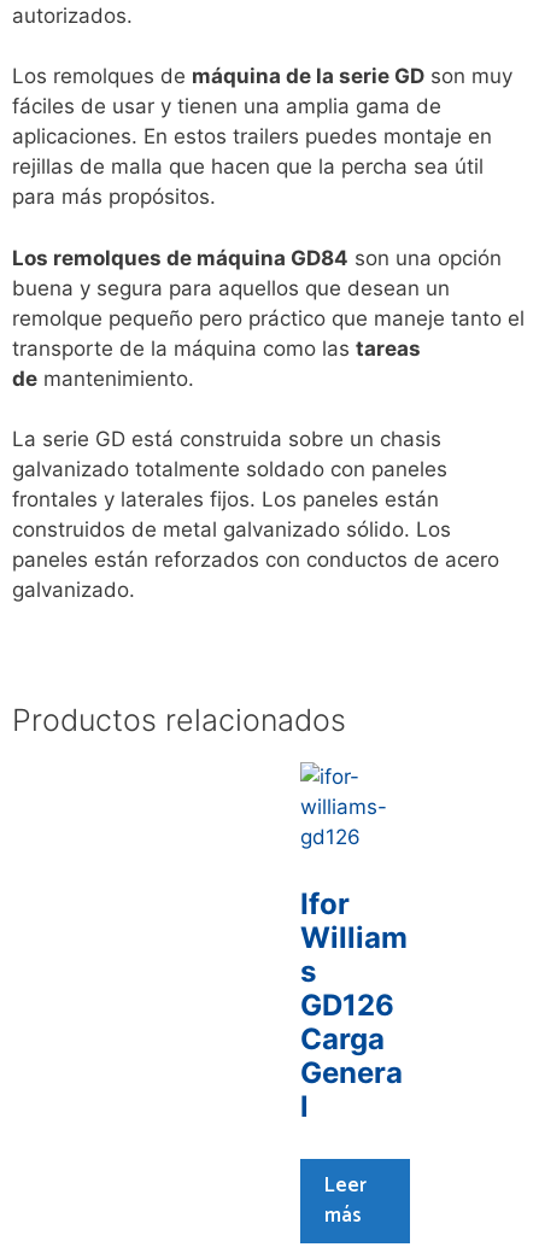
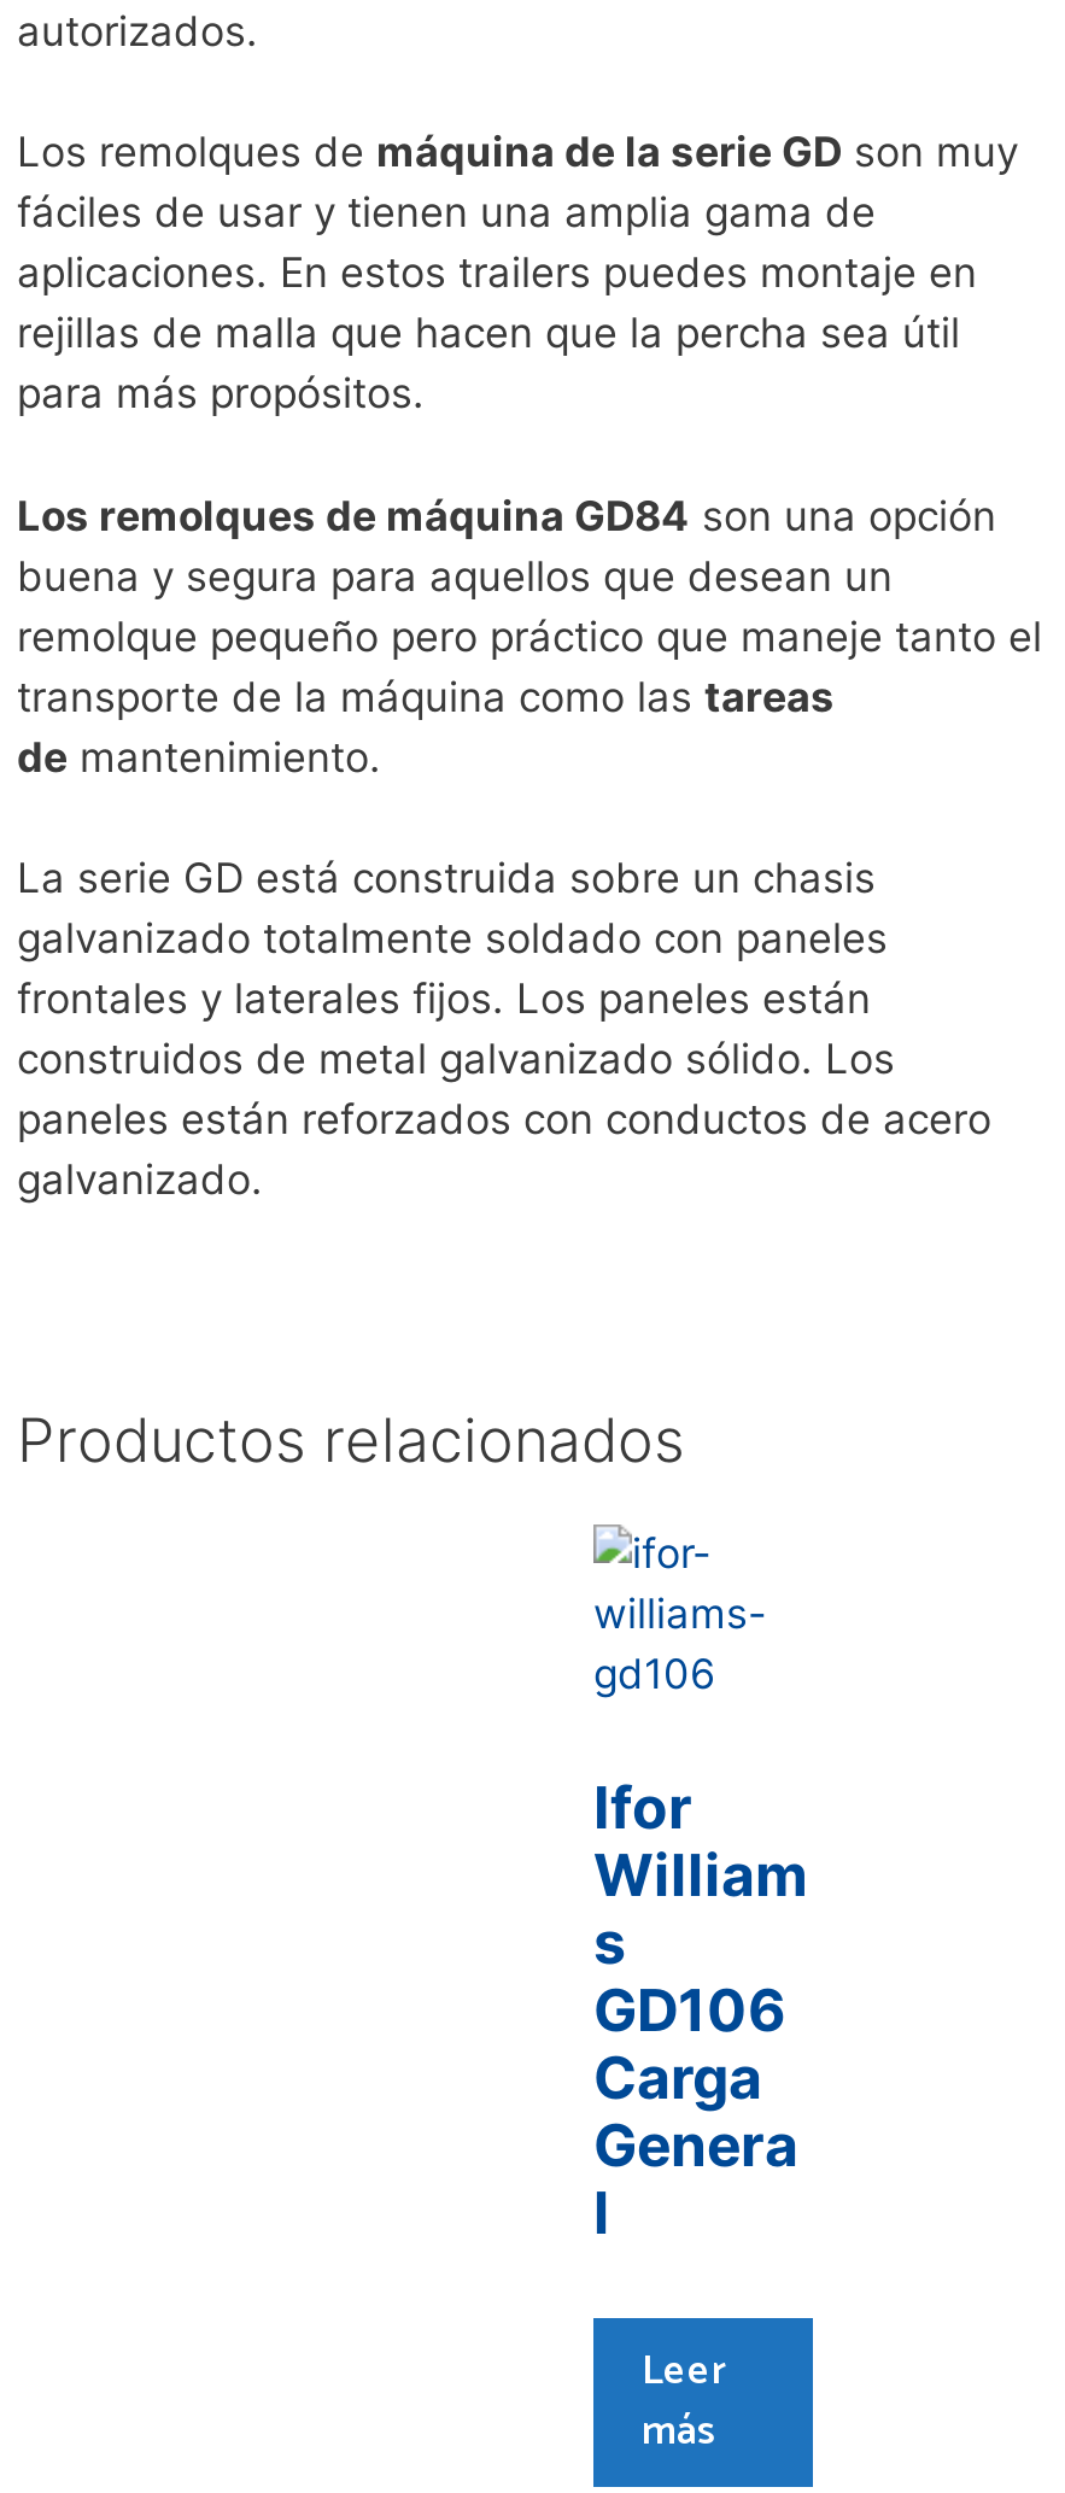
[300,988,394,1023] GD126 -> [593,1975,786,2045] GD106

